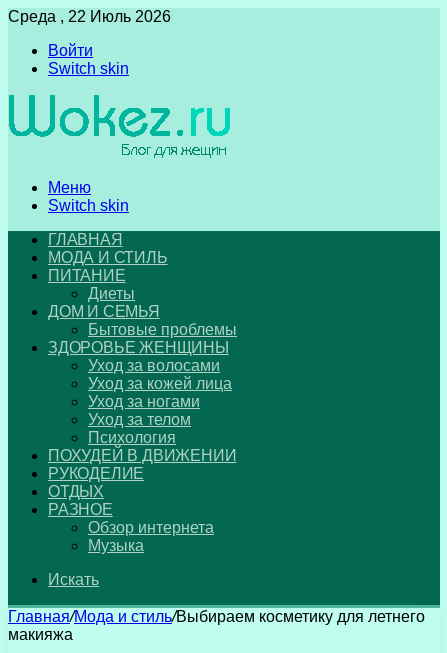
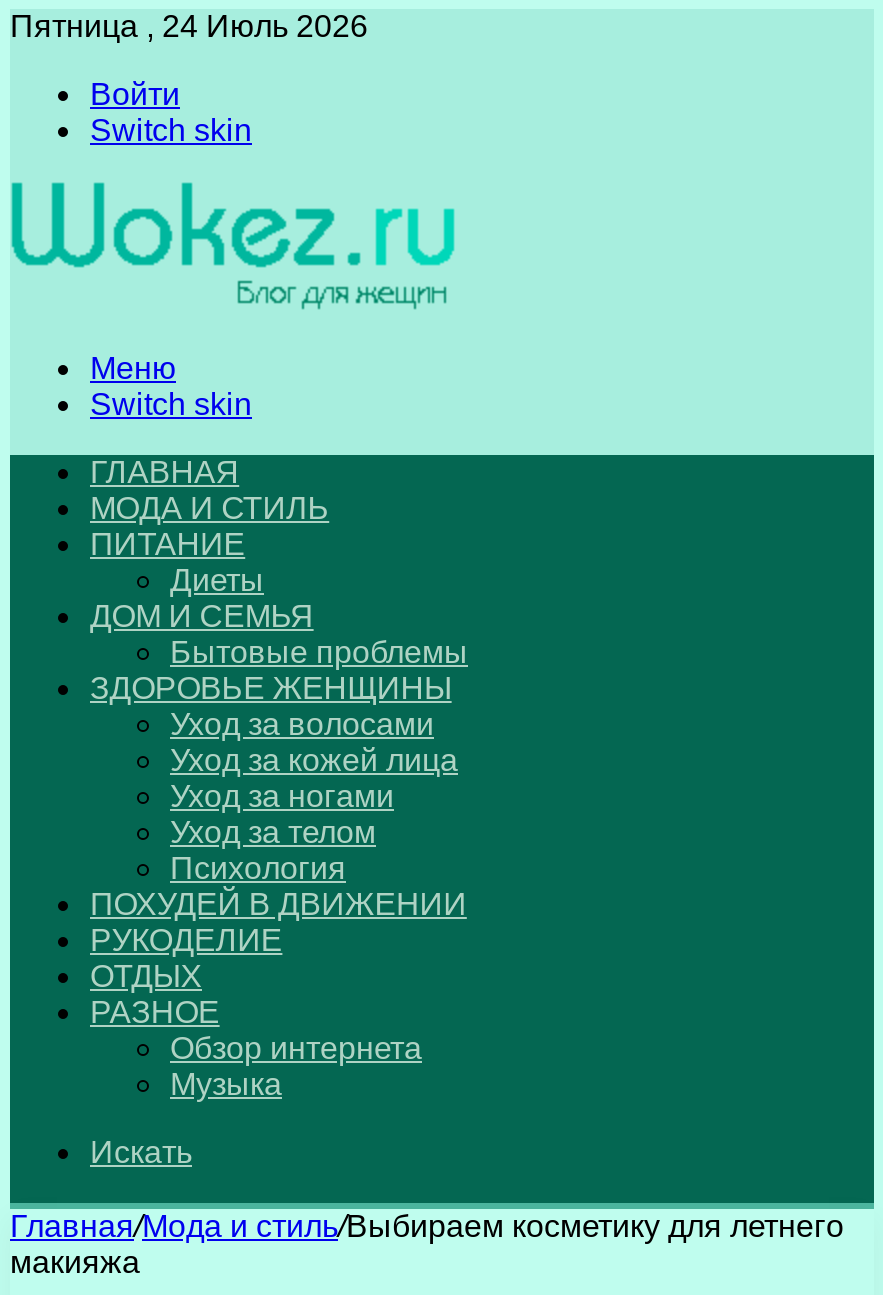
[8,8,171,25] Среда , 22 Июль 2026 -> [10,9,368,43] Пятница , 24 Июль 2026

